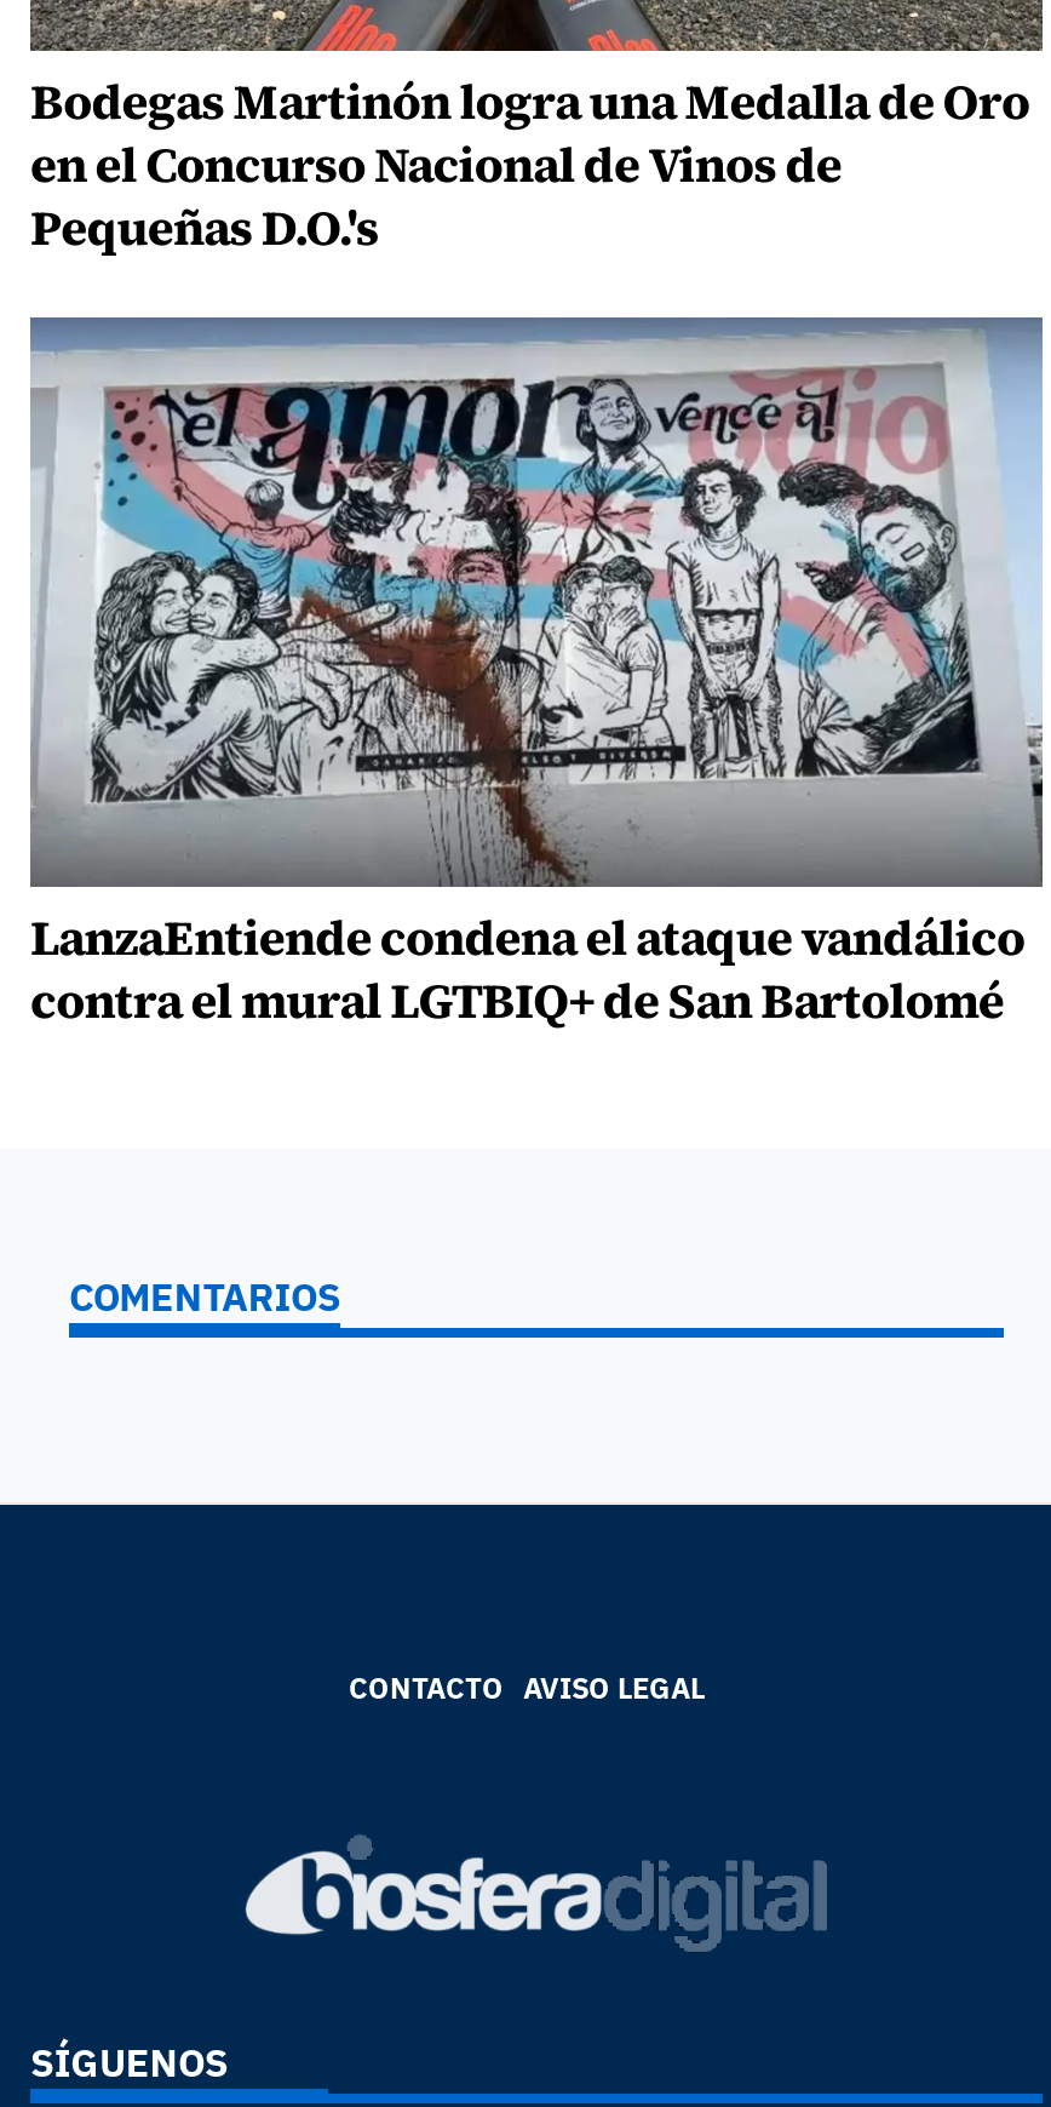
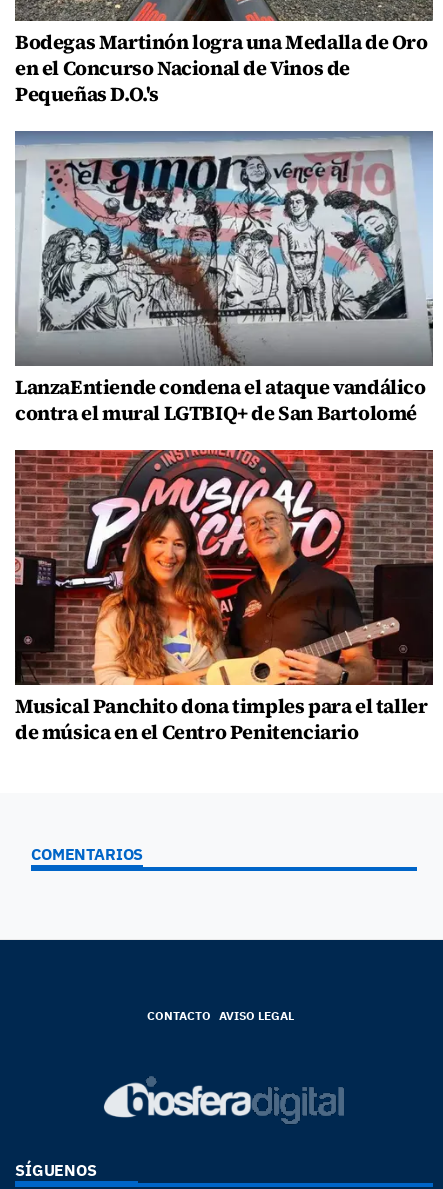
none -> [14,449,434,746] [image] | Musical Panchito dona timples para el taller | de música en el Centro Penitenciario

